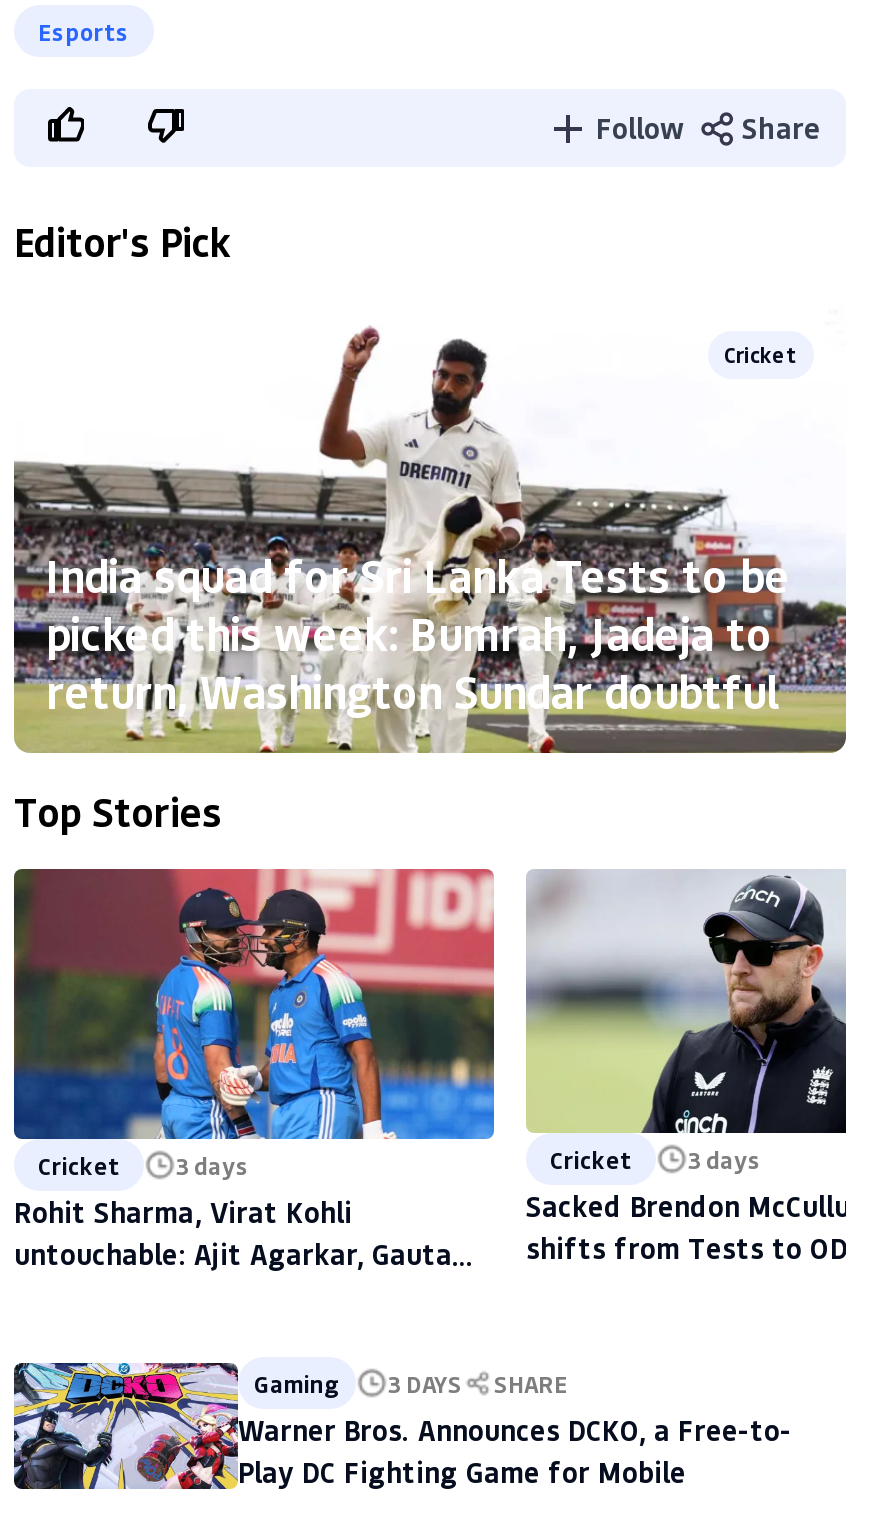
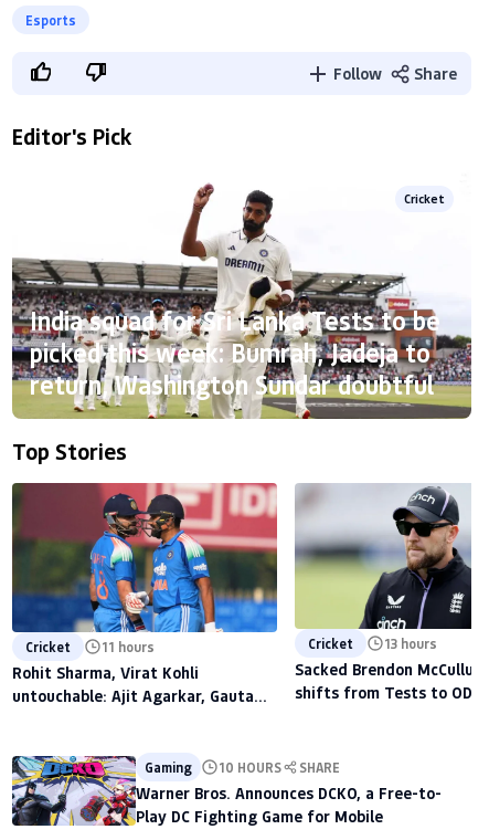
[38,1150,250,1182] Cricket 3 days -> [25,638,155,656] Cricket 11 hours
[550,1142,762,1174] Cricket 3 days -> [308,634,437,652] Cricket 13 hours
[254,1368,568,1400] Gaming 3 DAYS SHARE -> [145,759,340,776] Gaming 10 HOURS SHARE

